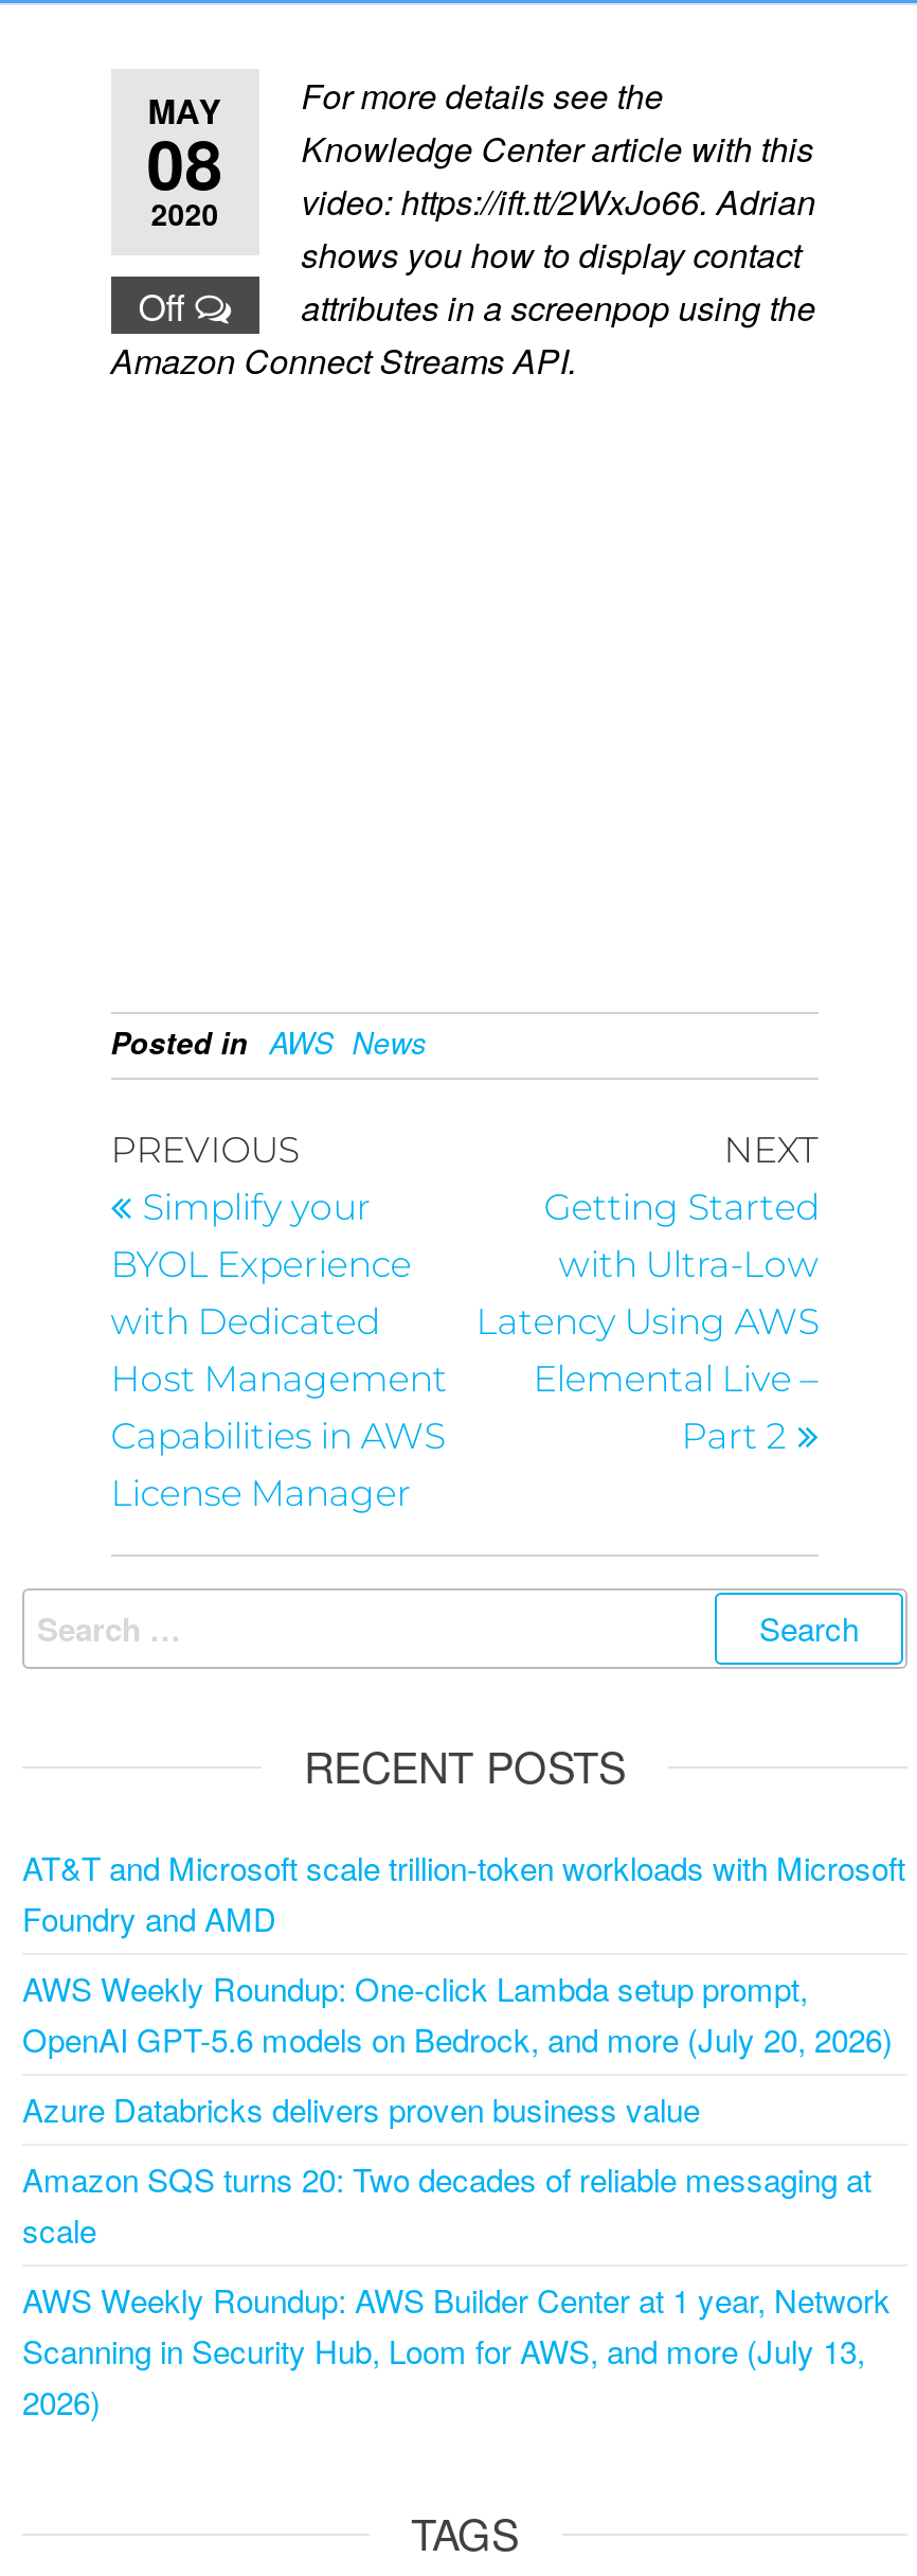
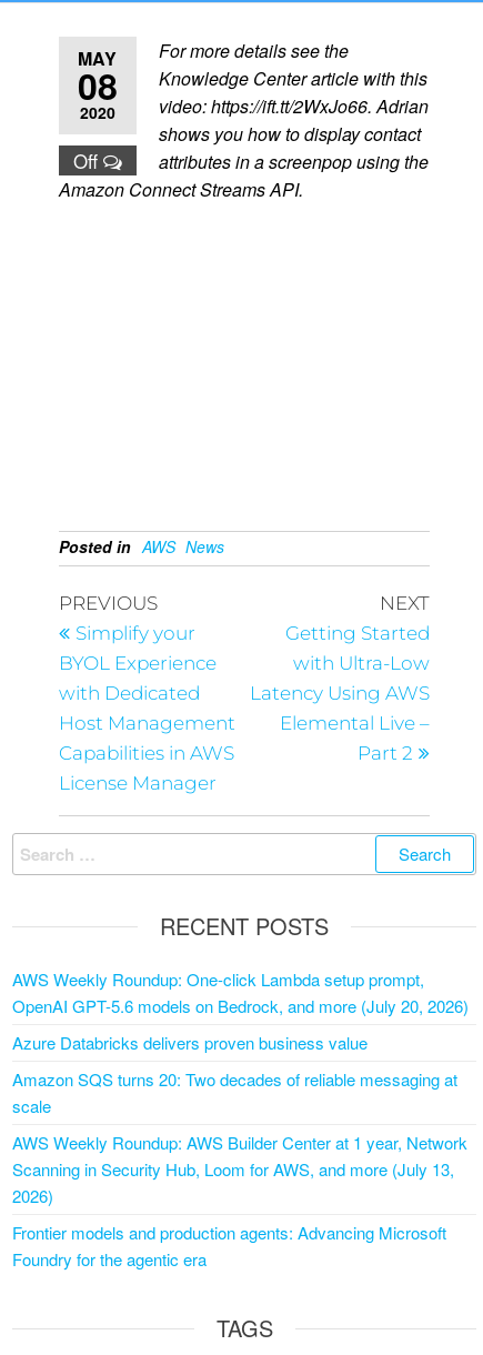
[22,1845,905,1940] AT&T and Microsoft scale trillion-token workloads with Microsoft | Foundry and AMD -> none
moved [22,1966,893,2423] -> [12,967,469,1207]: AWS Weekly Roundup: One-click Lambda setup prompt, | OpenAI GPT-5.6 models on Bedrock, and more (July 20, 2026) | Azure Databricks delivers proven business value | Amazon SQS turns 20: Two decades of reliable messaging at | scale | AWS Weekly Roundup: AWS Builder Center at 1 year, Network | Scanning in Security Hub, Loom for AWS, and more (July 13, | 2026)
none -> [12,1221,446,1271] Frontier models and production agents: Advancing Microsoft | Foundry for the agentic era

